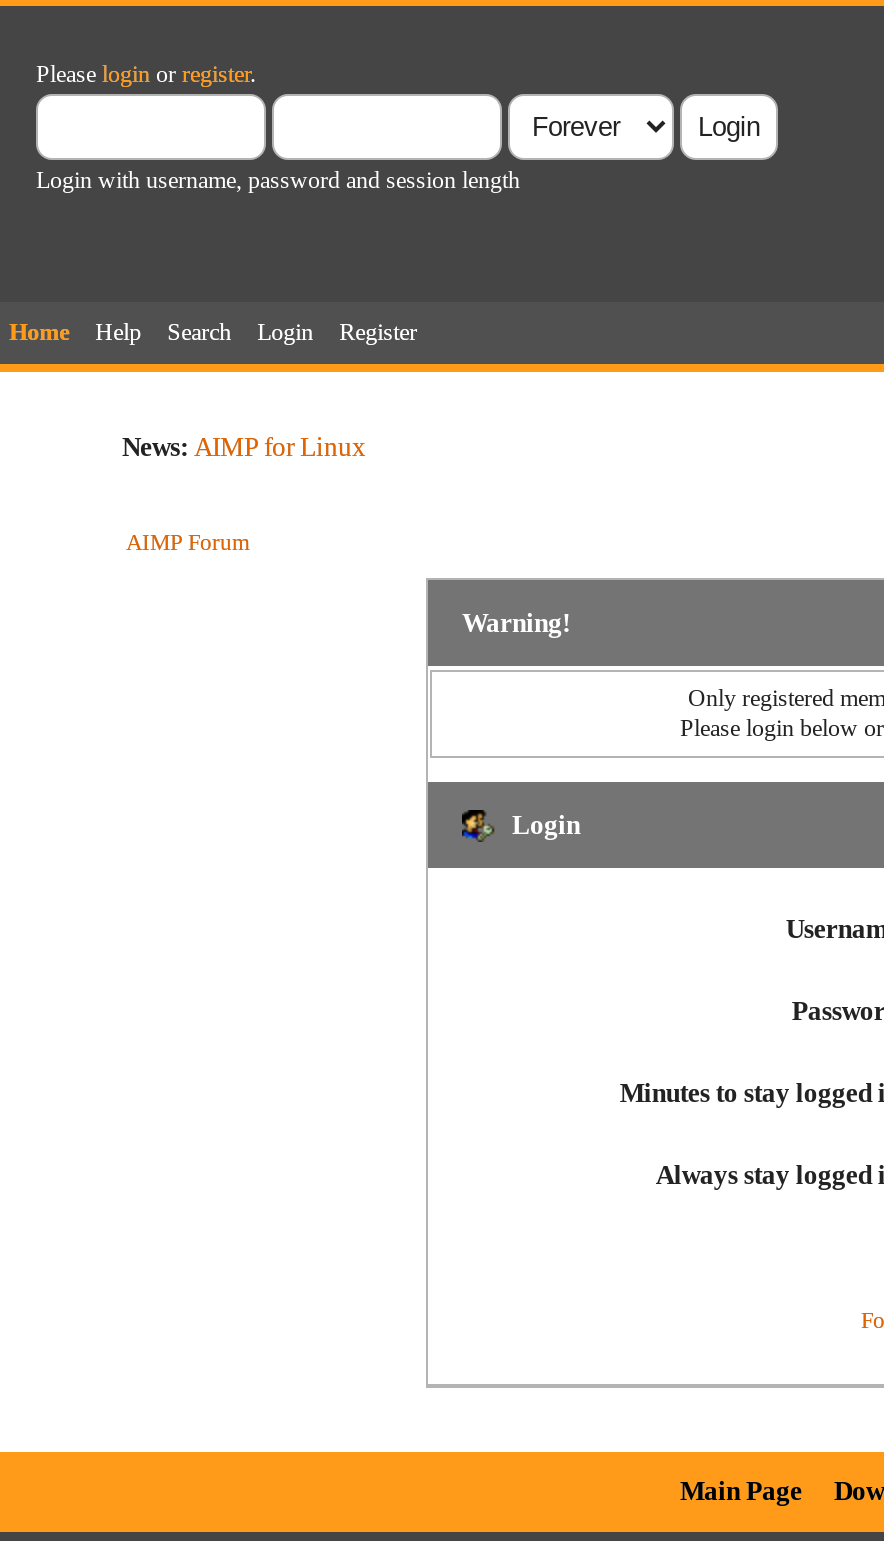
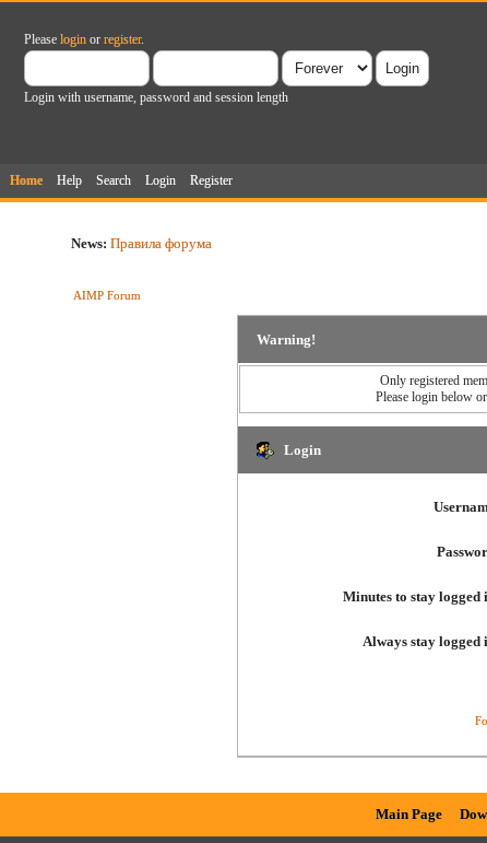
[122,432,366,462] News: AIMP for Linux -> [71,235,212,251] News: Правила форума

